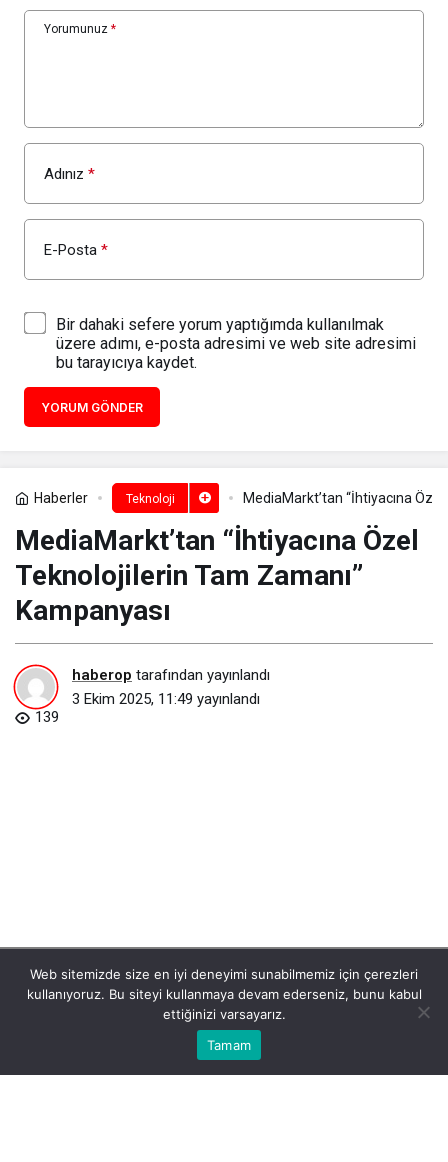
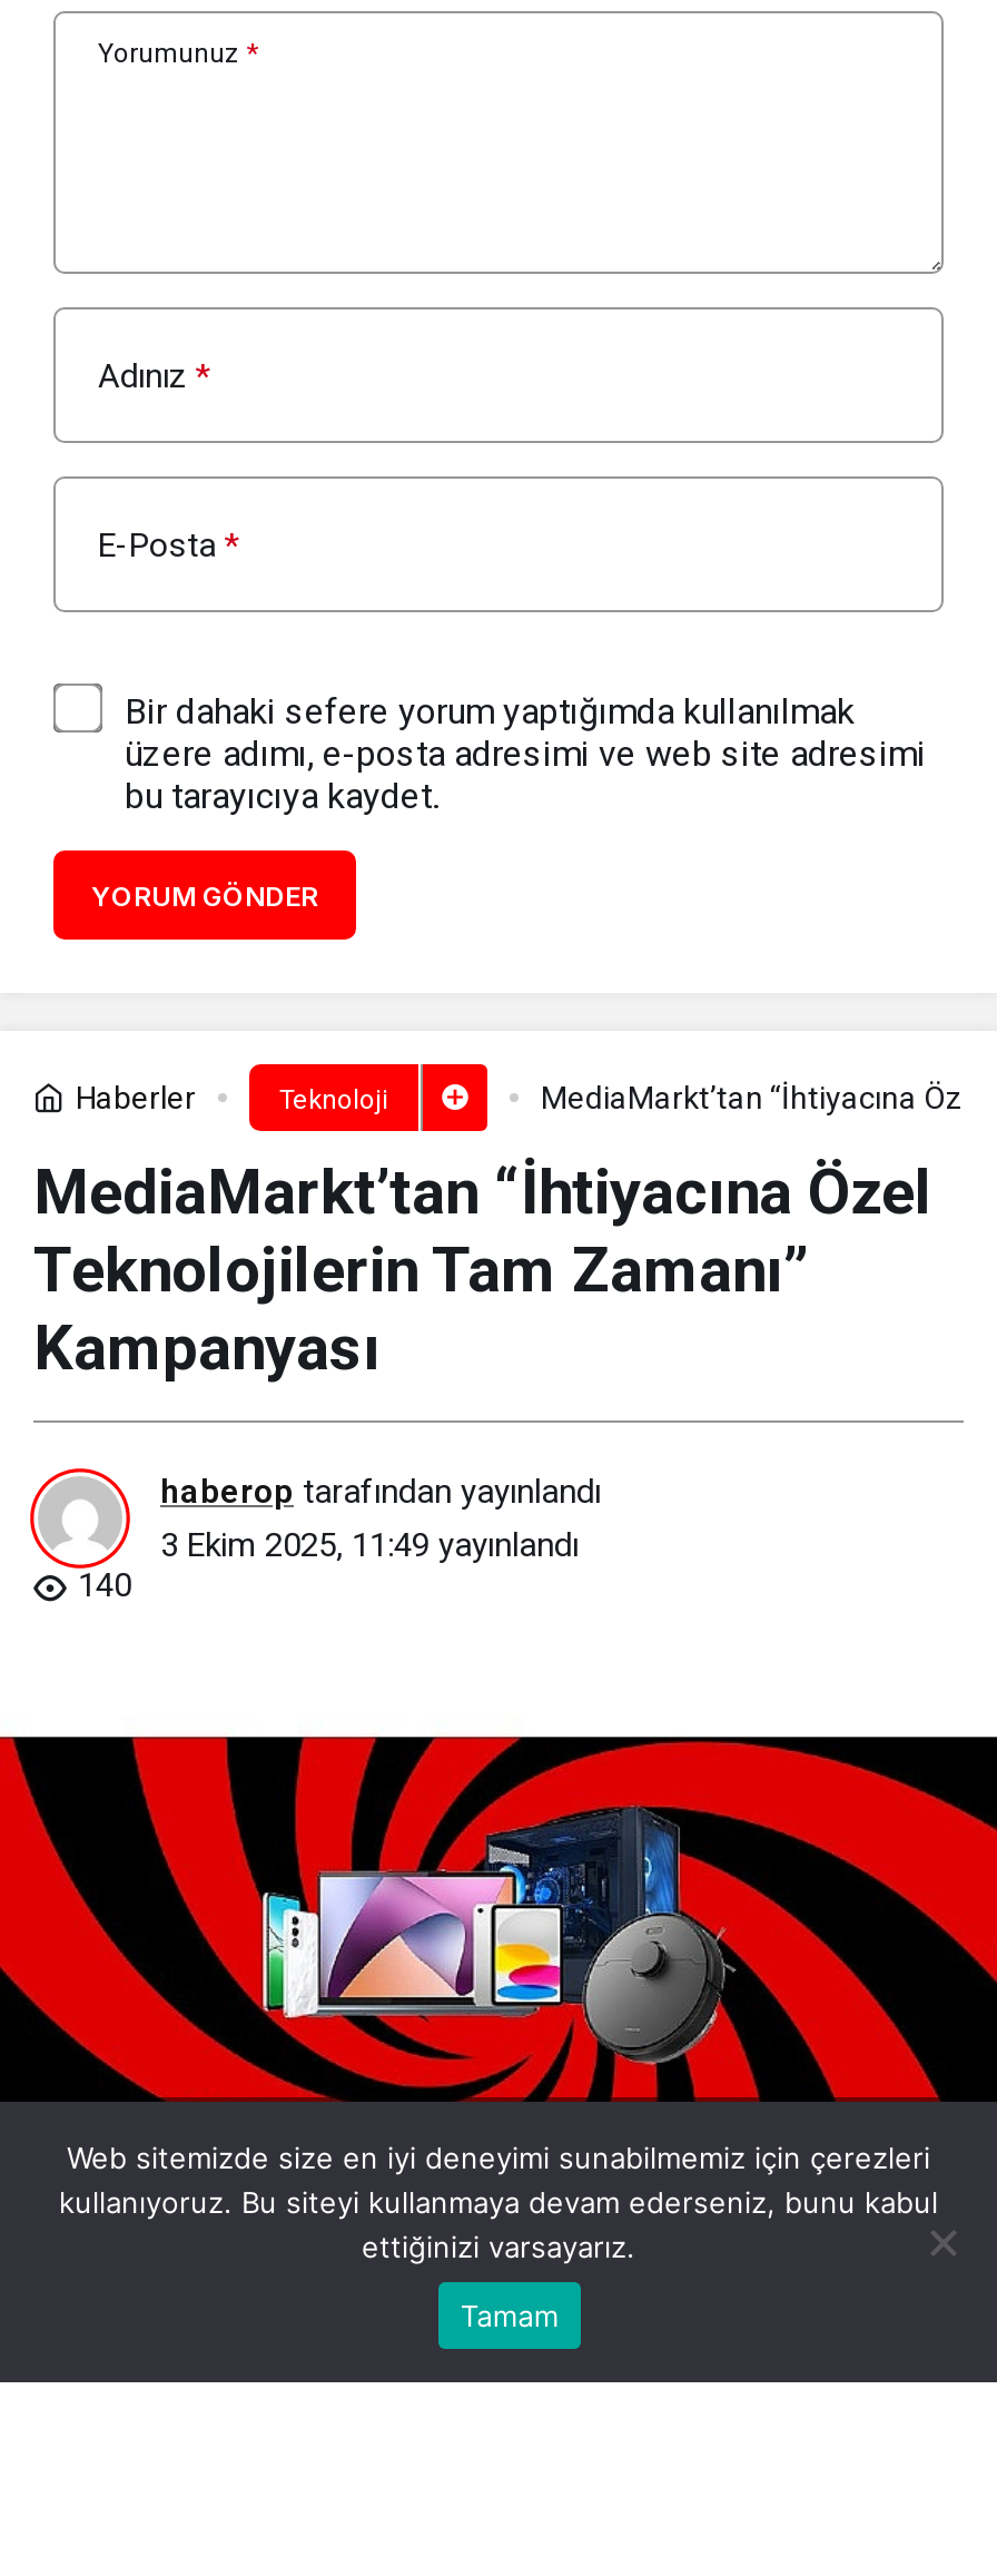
none -> [7,1734,990,2102] [image]
[35,708,59,726] 139 -> [78,1566,131,1606] 140

